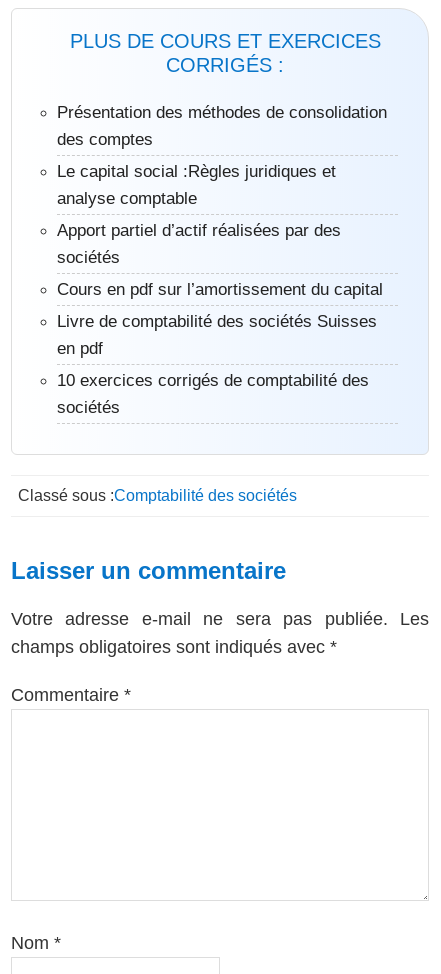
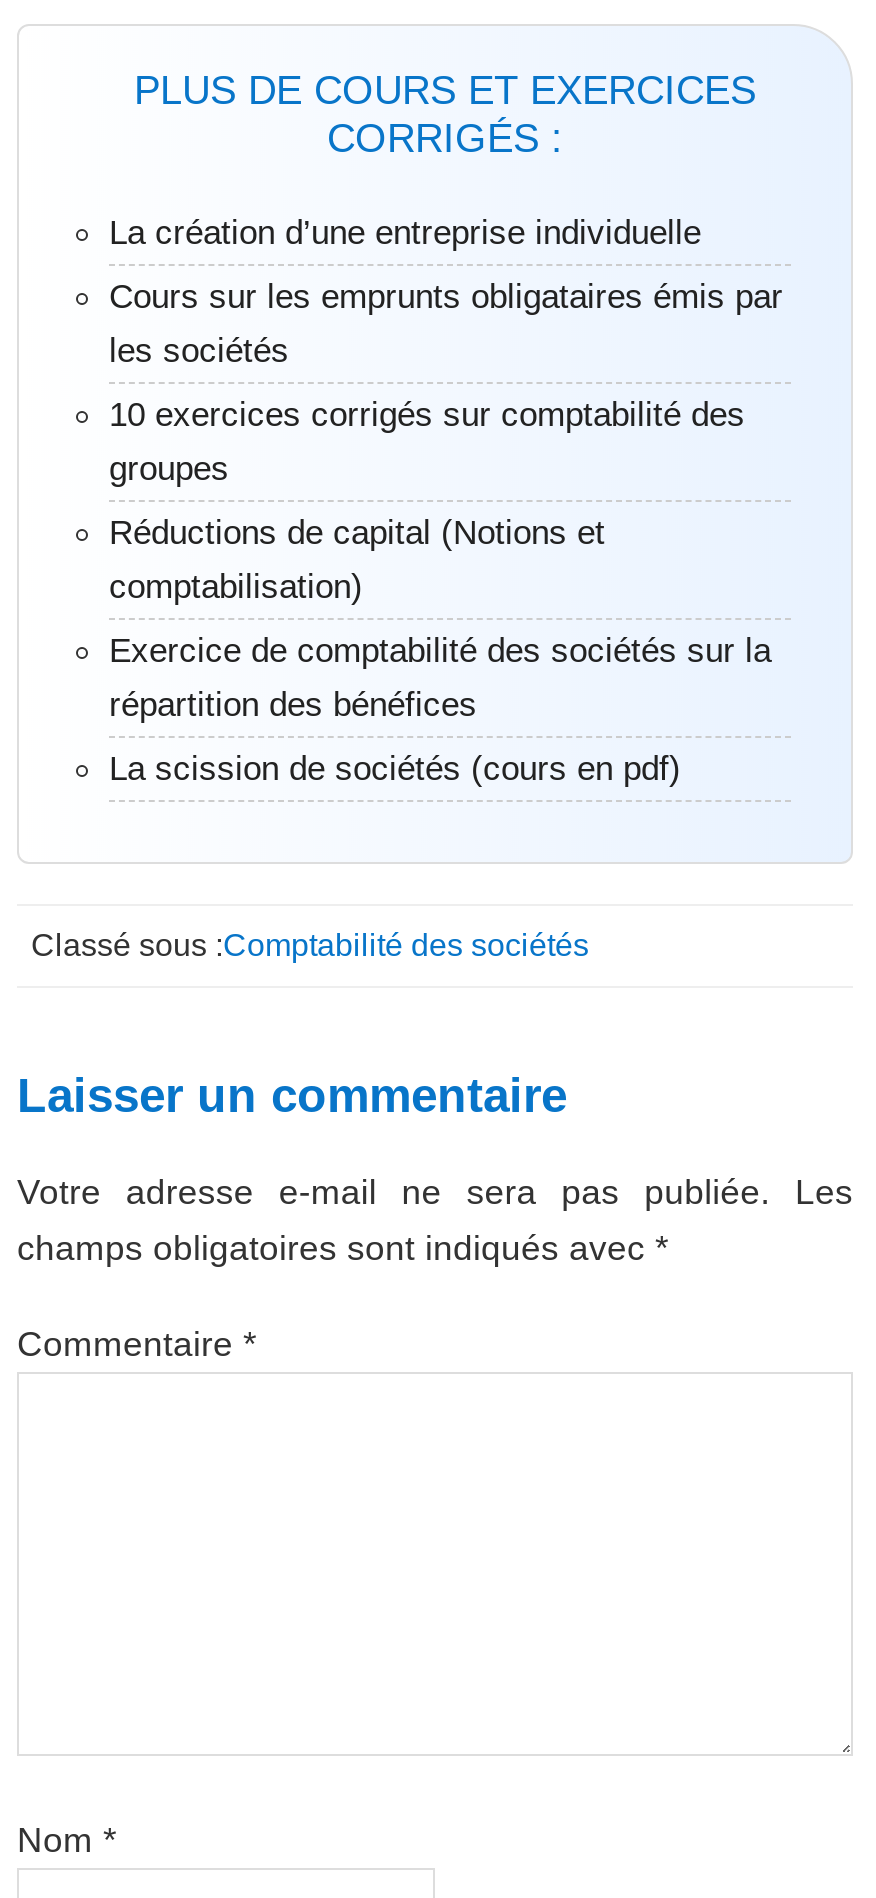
[57,103,387,149] Présentation des méthodes de consolidation | des comptes -> [109,214,701,252] La création d’une entreprise individuelle
[57,162,336,208] Le capital social :Règles juridiques et | analyse comptable -> [109,278,783,370] Cours sur les emprunts obligataires émis par | les sociétés
[57,221,341,267] Apport partiel d’actif réalisées par des | sociétés -> [109,396,745,488] 10 exercices corrigés sur comptabilité des | groupes
[57,280,383,299] Cours en pdf sur l’amortissement du capital -> [109,514,605,606] Réductions de capital (Notions et | comptabilisation)
[57,312,377,358] Livre de comptabilité des sociétés Suisses | en pdf -> [109,632,771,724] Exercice de comptabilité des sociétés sur la | répartition des bénéfices
[57,371,369,417] 10 exercices corrigés de comptabilité des | sociétés -> [109,750,681,788] La scission de sociétés (cours en pdf)

